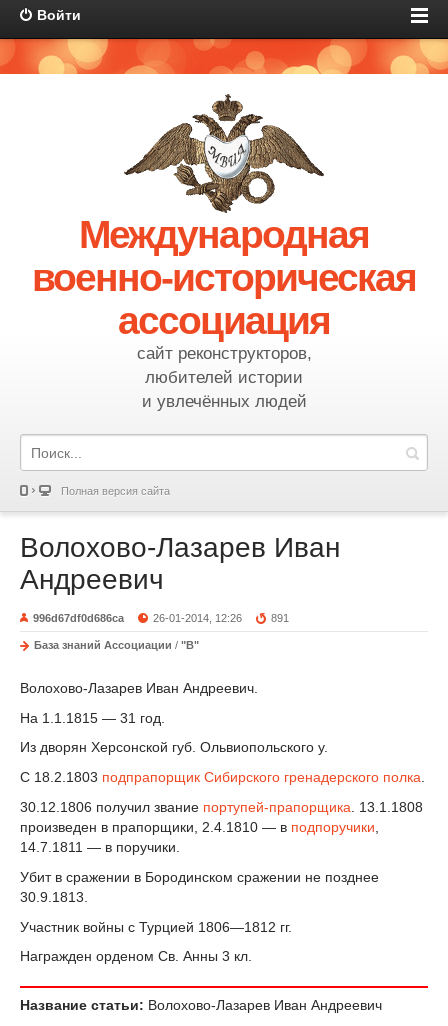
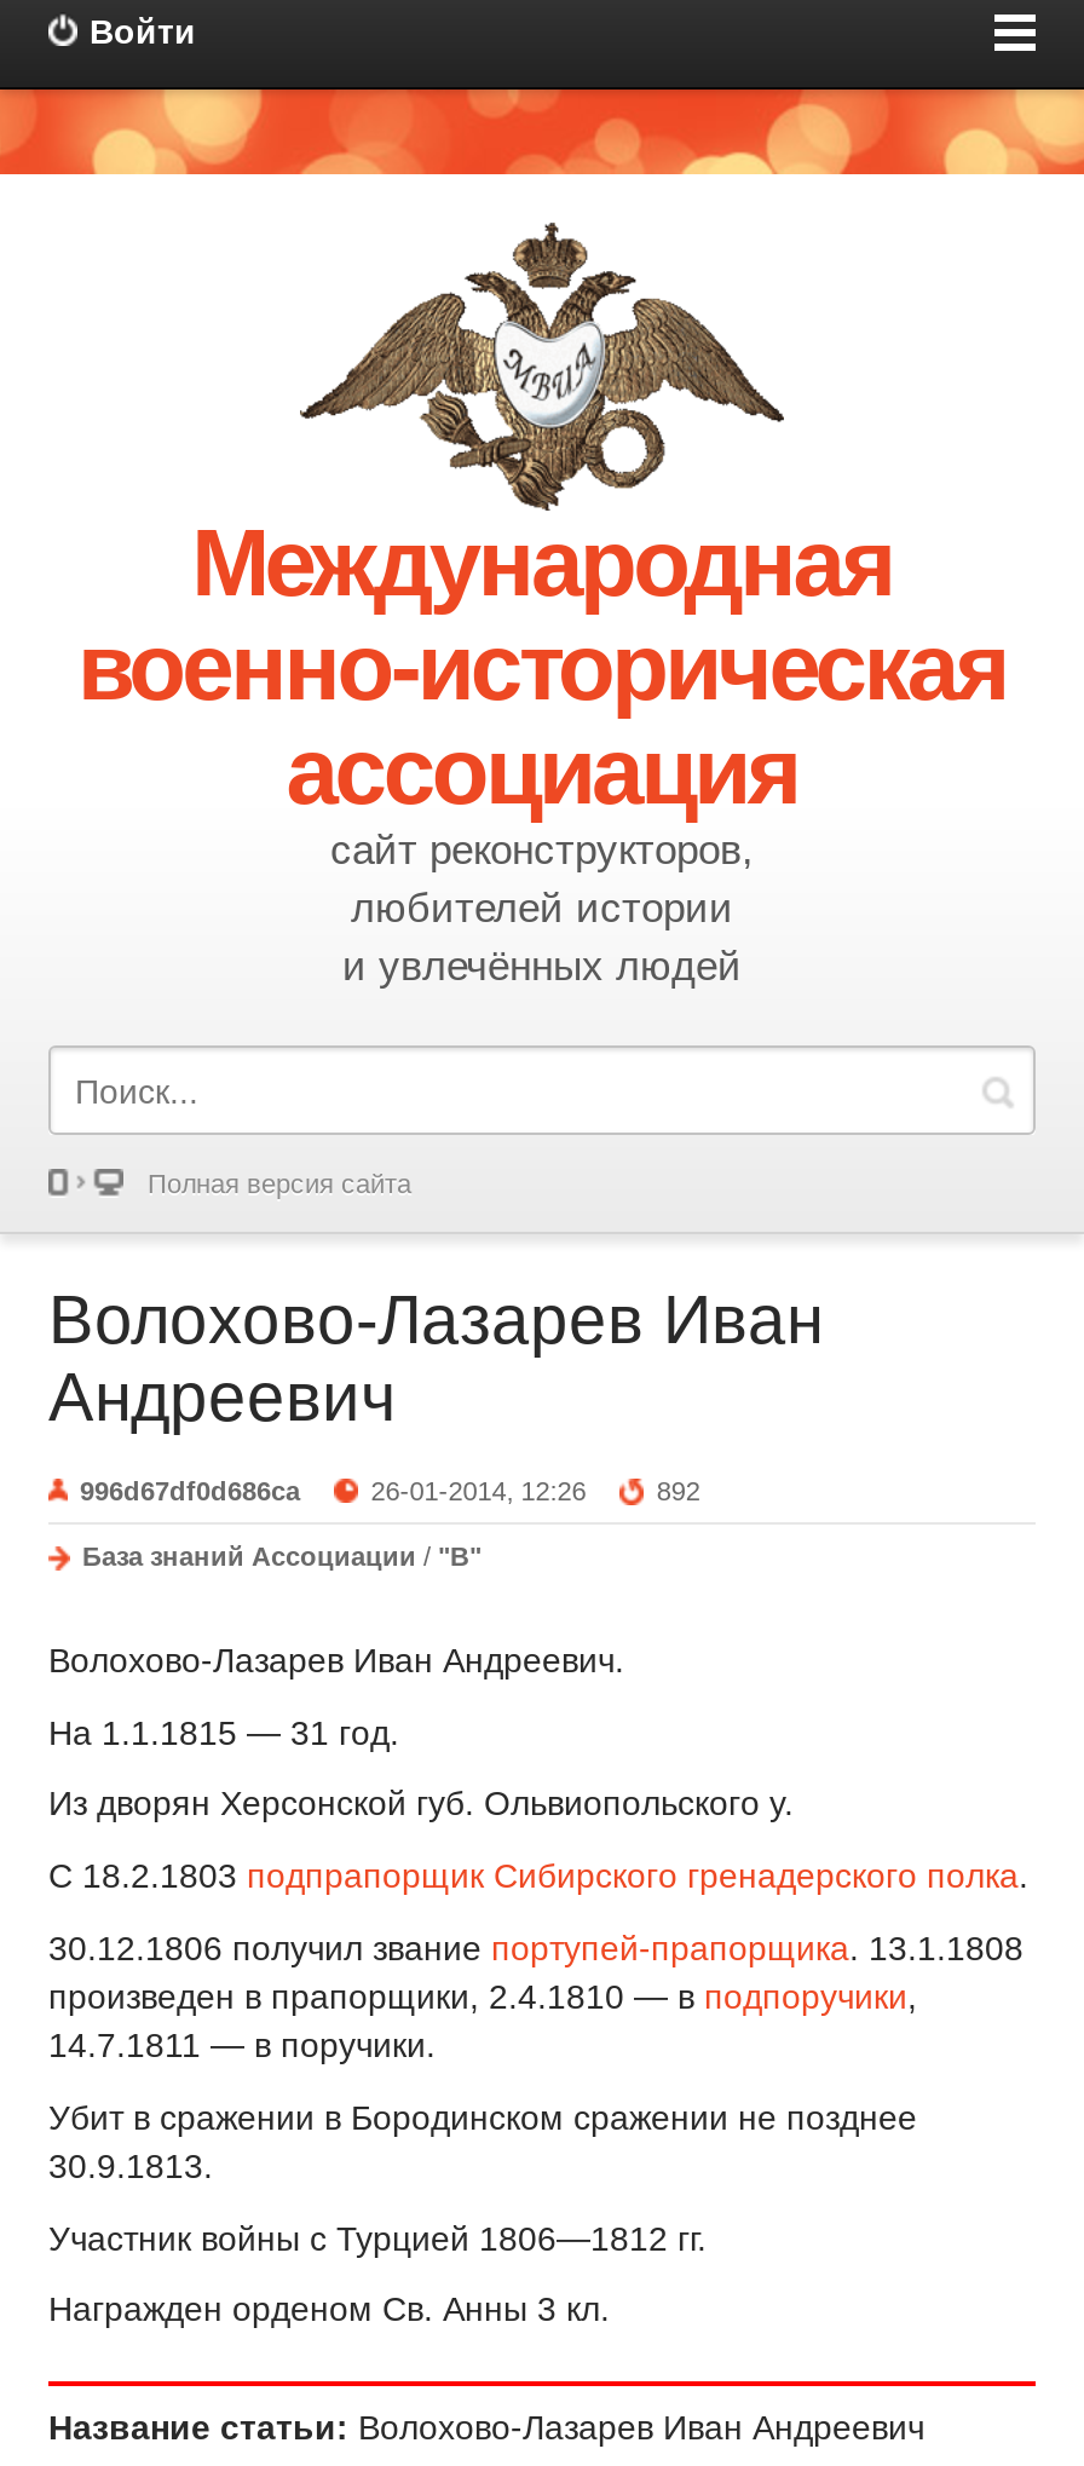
[271,612,289,624] 891 -> [657,1476,700,1505] 892

